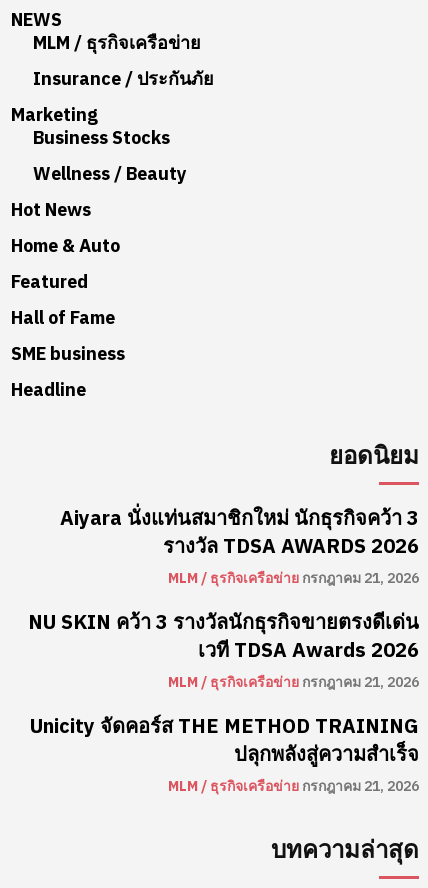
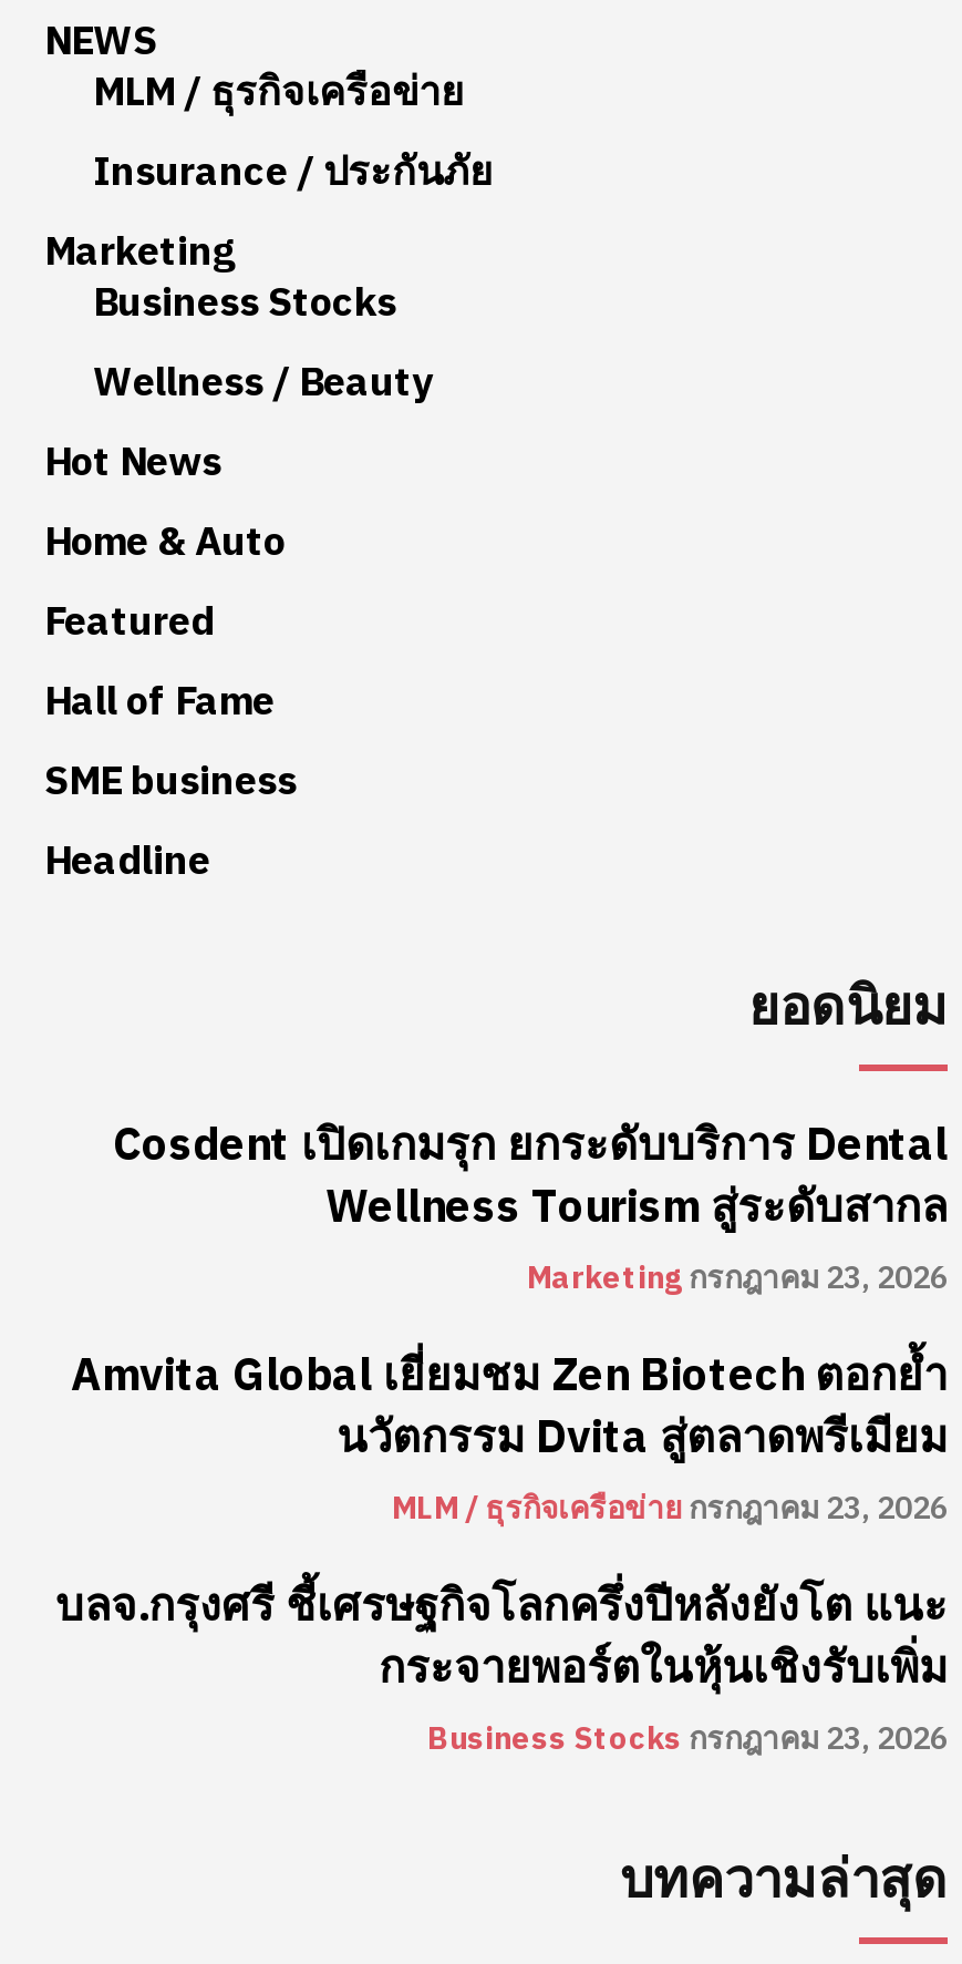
[60,503,419,589] Aiyara นั่งแท่นสมาชิกใหม่ นักธุรกิจคว้า 3 | รางวัล TDSA AWARDS 2026 | MLM / ธุรกิจเครือข่าย กรกฎาคม 21, 2026 -> [113,1111,948,1302] Cosdent เปิดเกมรุก ยกระดับบริการ Dental | Wellness Tourism สู่ระดับสากล | Marketing กรกฎาคม 23, 2026
[28,607,419,693] NU SKIN คว้า 3 รางวัลนักธุรกิจขายตรงดีเด่น | เวที TDSA Awards 2026 | MLM / ธุรกิจเครือข่าย กรกฎาคม 21, 2026 -> [71,1341,948,1532] Amvita Global เยี่ยมชม Zen Biotech ตอกย้ำ | นวัตกรรม Dvita สู่ตลาดพรีเมียม | MLM / ธุรกิจเครือข่าย กรกฎาคม 23, 2026
[30,711,419,797] Unicity จัดคอร์ส THE METHOD TRAINING | ปลุกพลังสู่ความสำเร็จ | MLM / ธุรกิจเครือข่าย กรกฎาคม 21, 2026 -> [55,1572,948,1762] บลจ.กรุงศรี ชี้เศรษฐกิจโลกครึ่งปีหลังยังโต แนะ | กระจายพอร์ตในหุ้นเชิงรับเพิ่ม | Business Stocks กรกฎาคม 23, 2026

